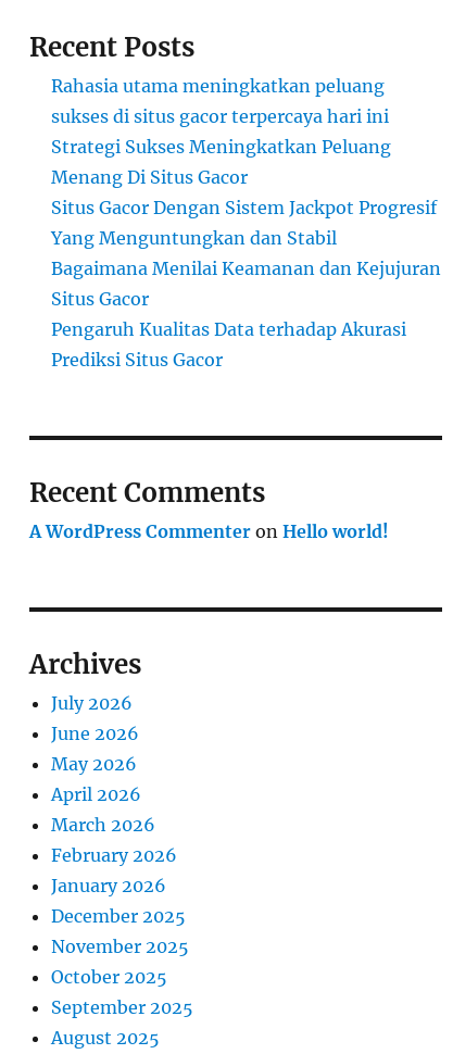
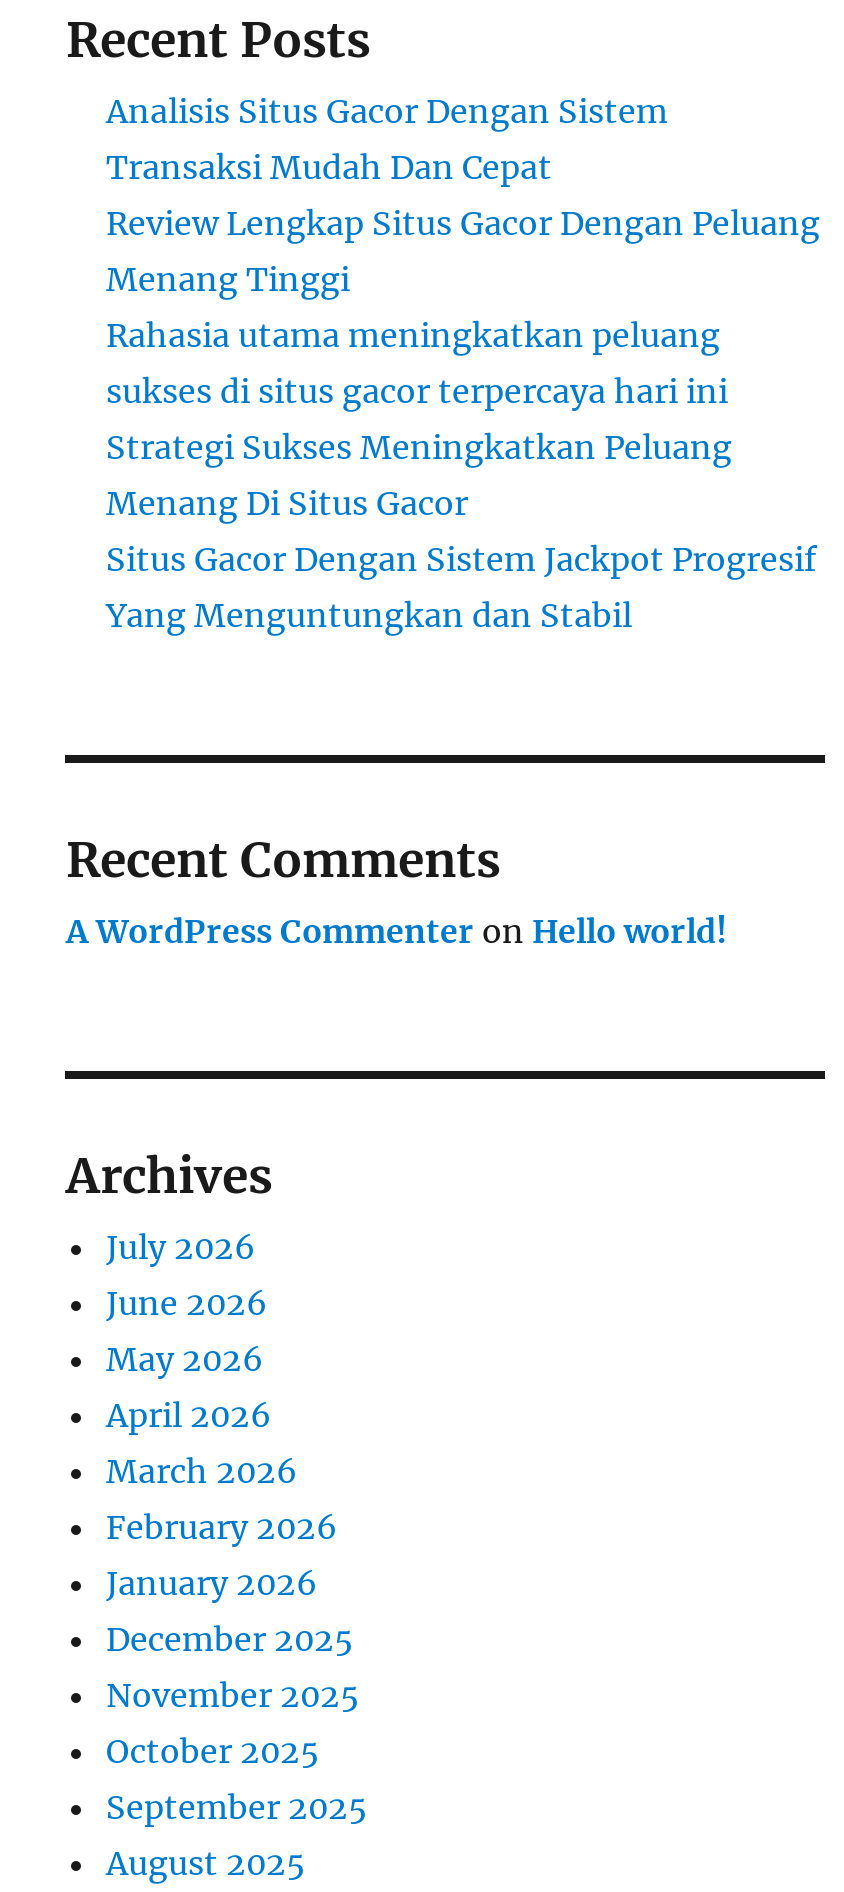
none -> [106,91,820,299] Analisis Situs Gacor Dengan Sistem | Transaksi Mudah Dan Cepat | Review Lengkap Situs Gacor Dengan Peluang | Menang Tinggi
moved [52,75,437,249] -> [106,315,816,635]: Rahasia utama meningkatkan peluang | sukses di situs gacor terpercaya hari ini | Strategi Sukses Meningkatkan Peluang | Menang Di Situs Gacor | Situs Gacor Dengan Sistem Jackpot Progresif | Yang Menguntungkan dan Stabil
[52,258,442,371] Bagaimana Menilai Keamanan dan Kejujuran | Situs Gacor | Pengaruh Kualitas Data terhadap Akurasi | Prediksi Situs Gacor -> none

